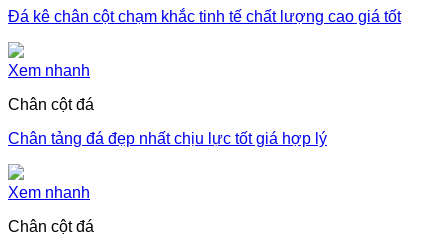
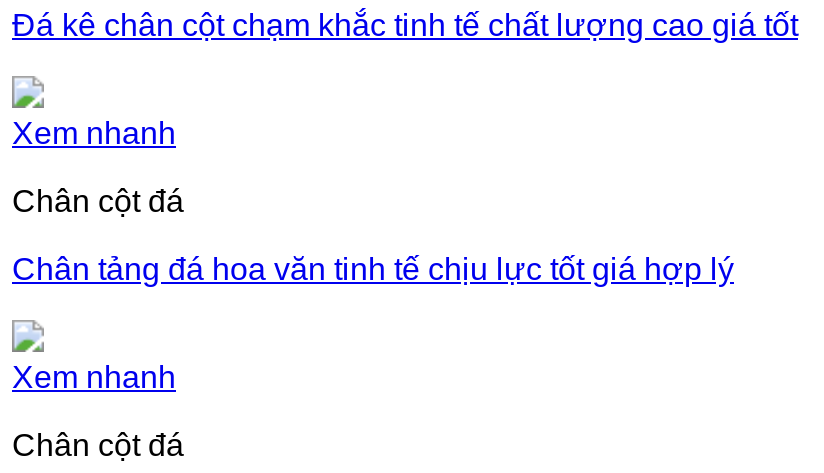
[8,130,327,147] Chân tảng đá đẹp nhất chịu lực tốt giá hợp lý -> [12,253,734,287] Chân tảng đá hoa văn tinh tế chịu lực tốt giá hợp lý

